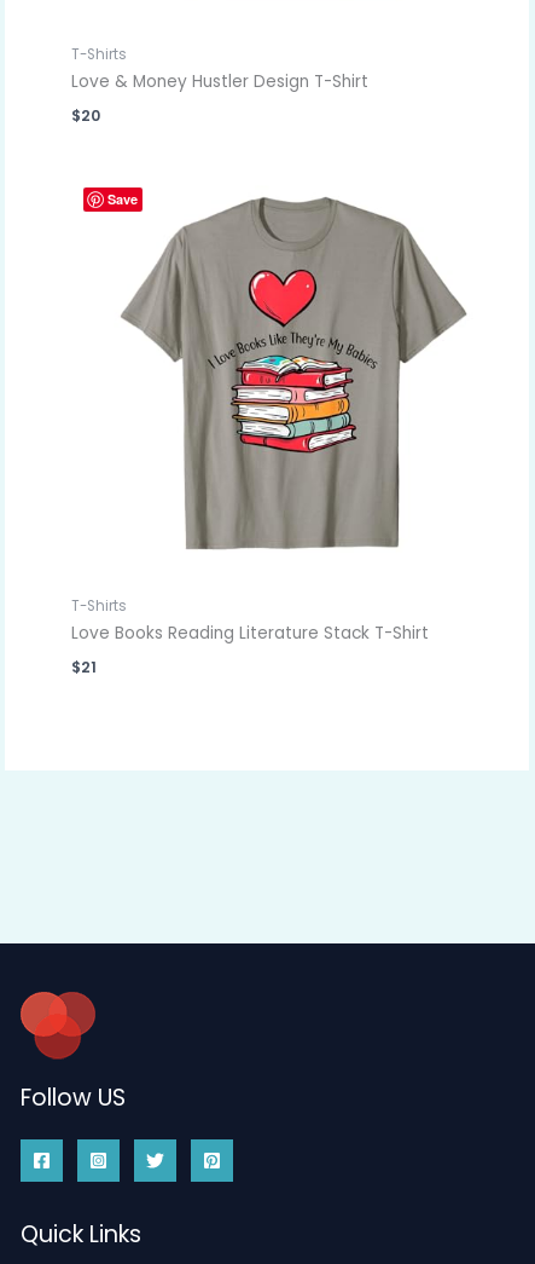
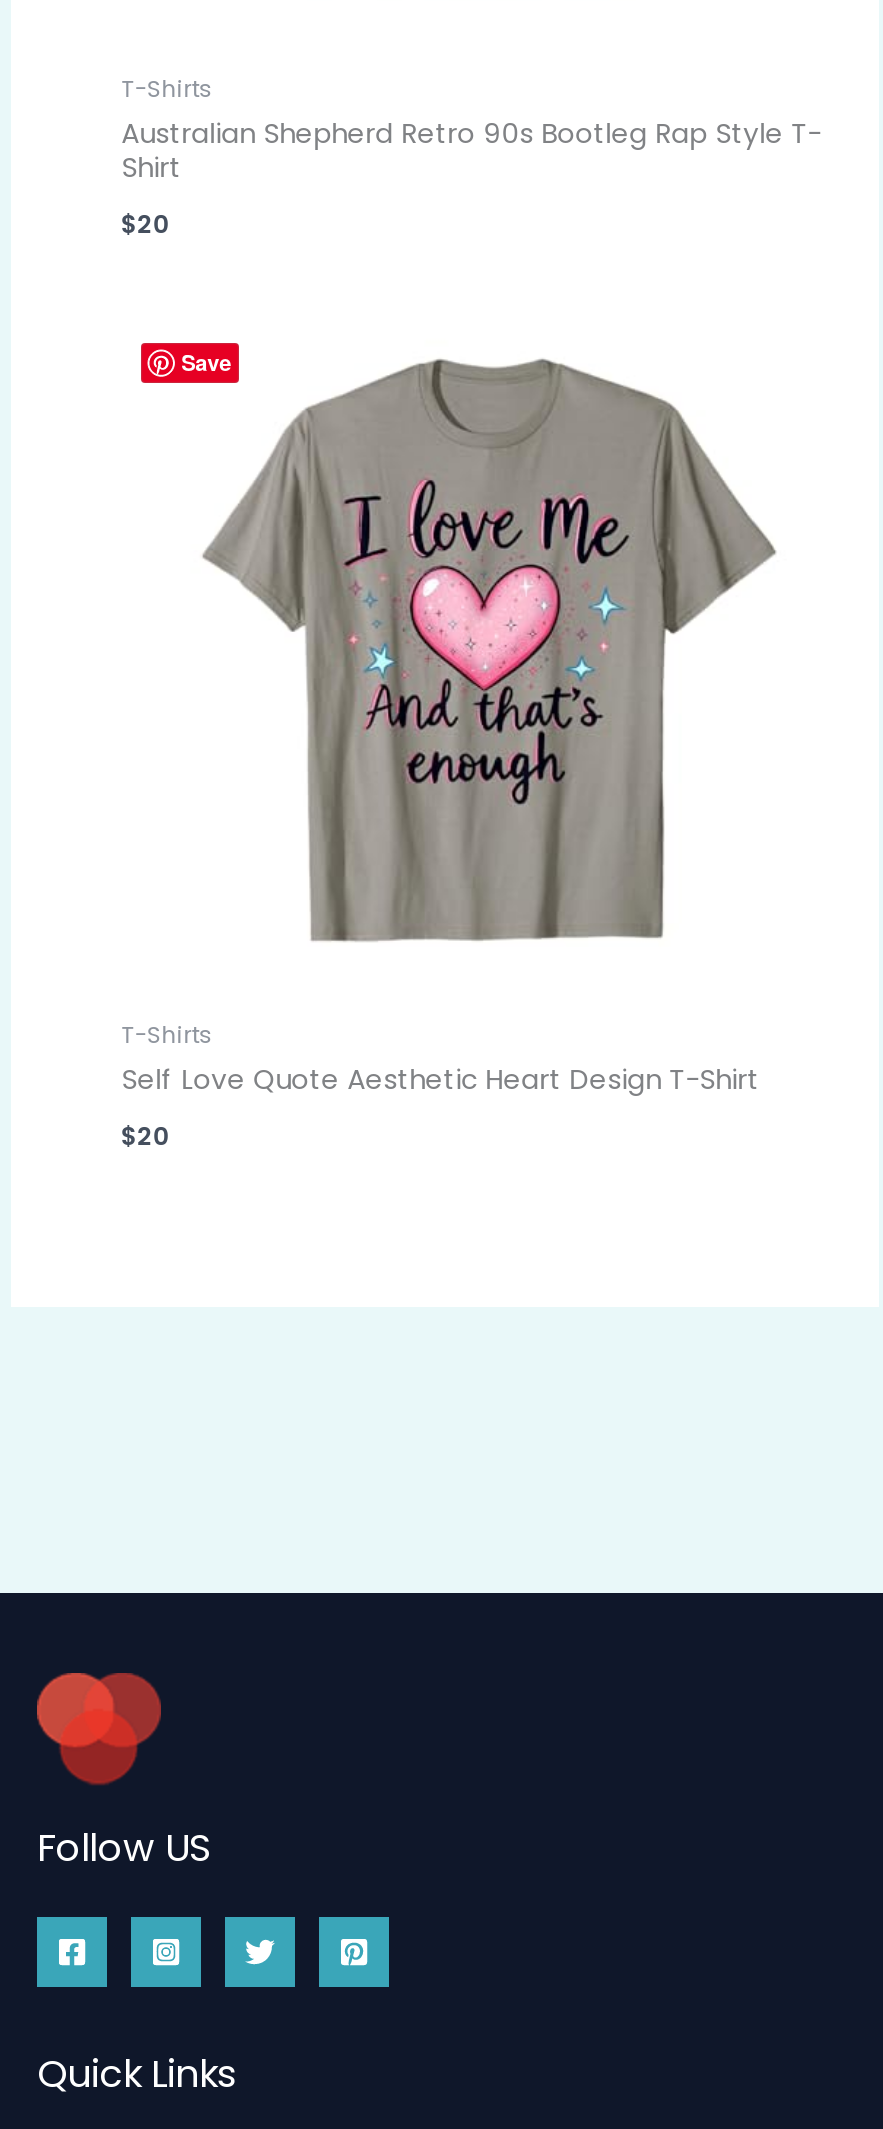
[71,70,368,93] Love & Money Hustler Design T-Shirt -> [121,114,821,186] Australian Shepherd Retro 90s Bootleg Rap Style T- | Shirt
[208,269,377,466] [image] -> [343,479,629,805] [image]
[71,622,429,645] Love Books Reading Literature Stack T-Shirt -> [121,1061,759,1099] Self Love Quote Aesthetic Heart Design T-Shirt
[71,657,97,677] $21 -> [121,1119,169,1153] $20

